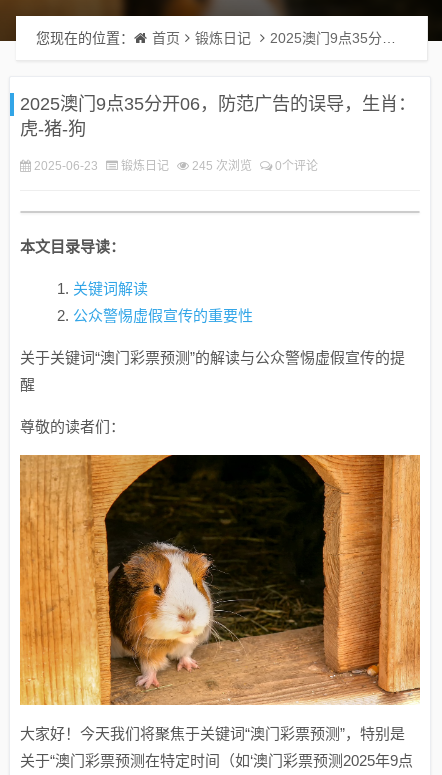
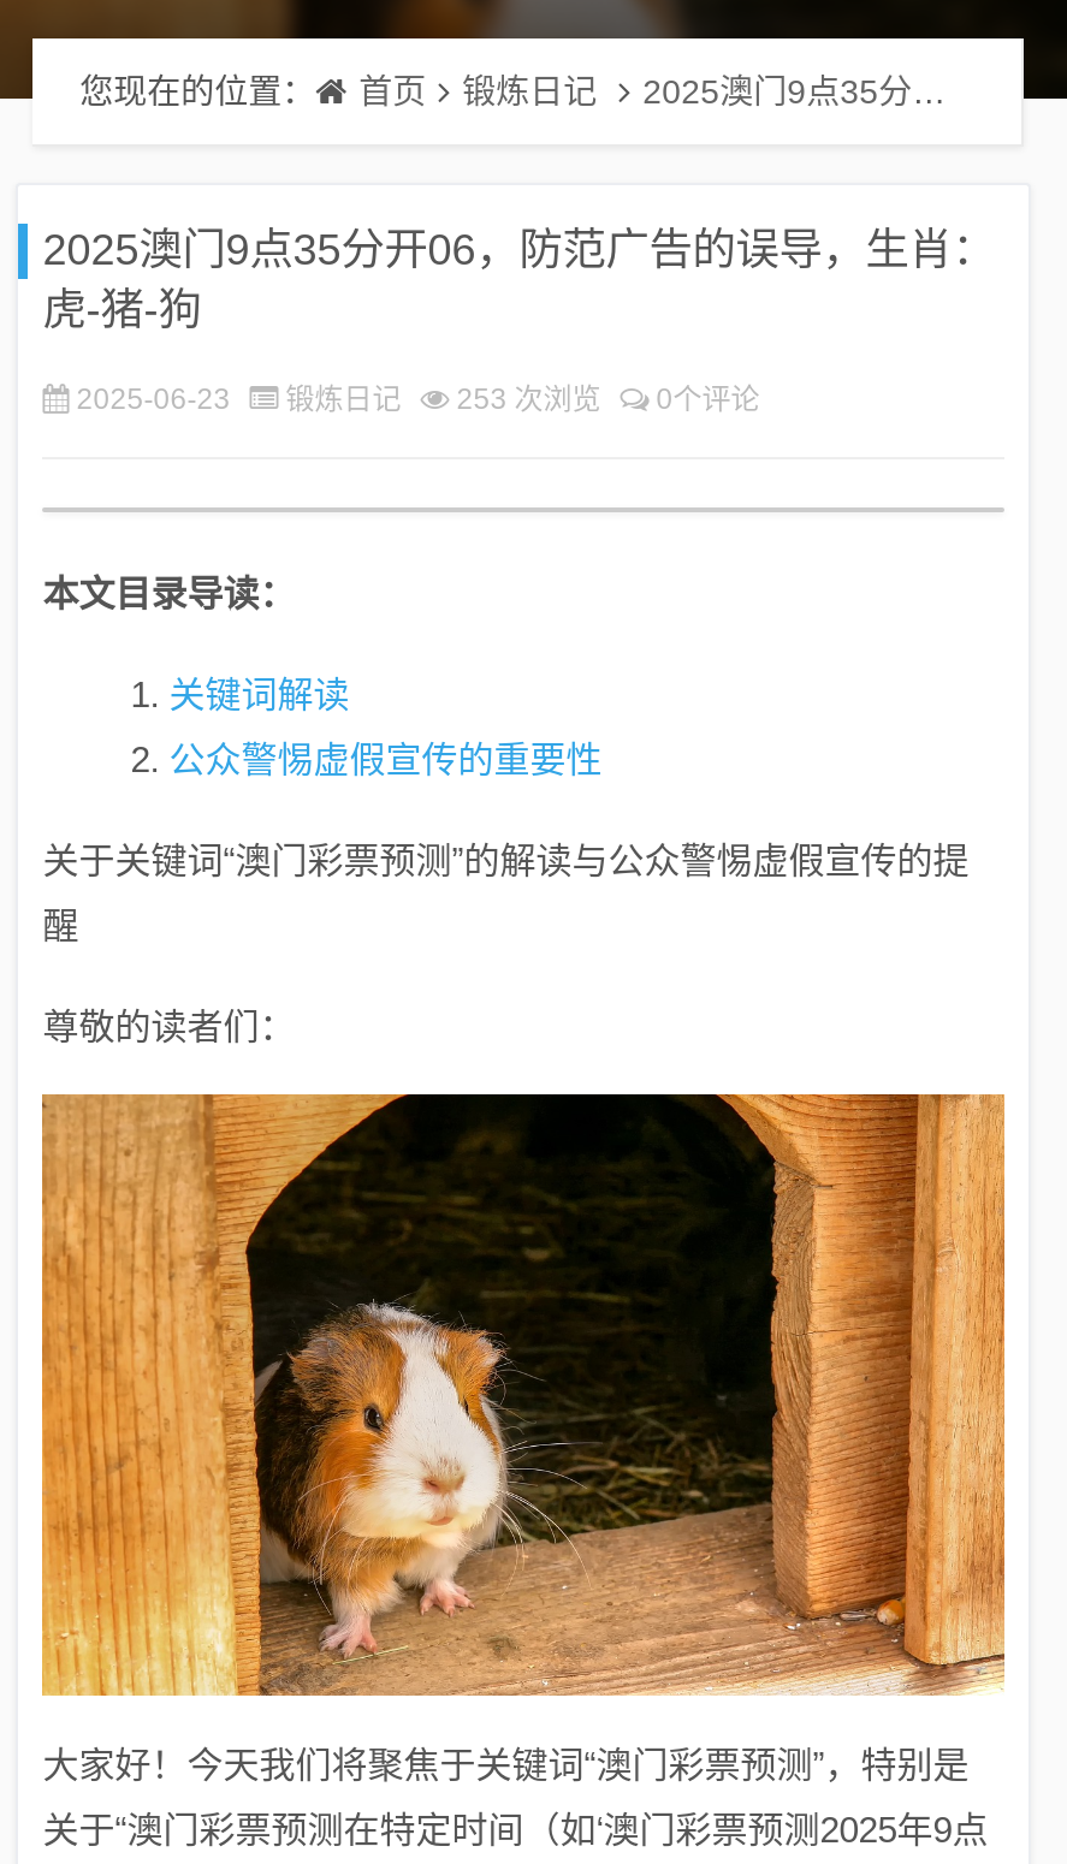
[31,159,318,173] 2025-06-23 锻炼日记 245 次浏览 0个评论 -> [69,382,760,416] 2025-06-23 锻炼日记 253 次浏览 0个评论

